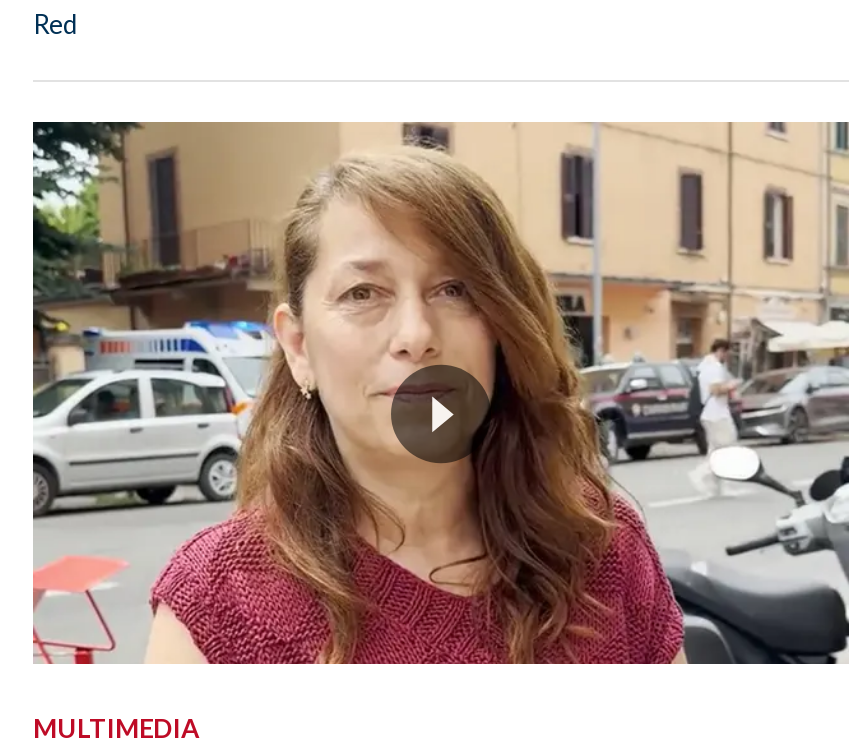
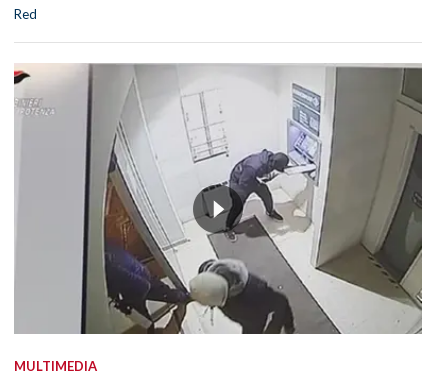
[31,120,851,666] [image] -> [13,63,423,335] [image]

